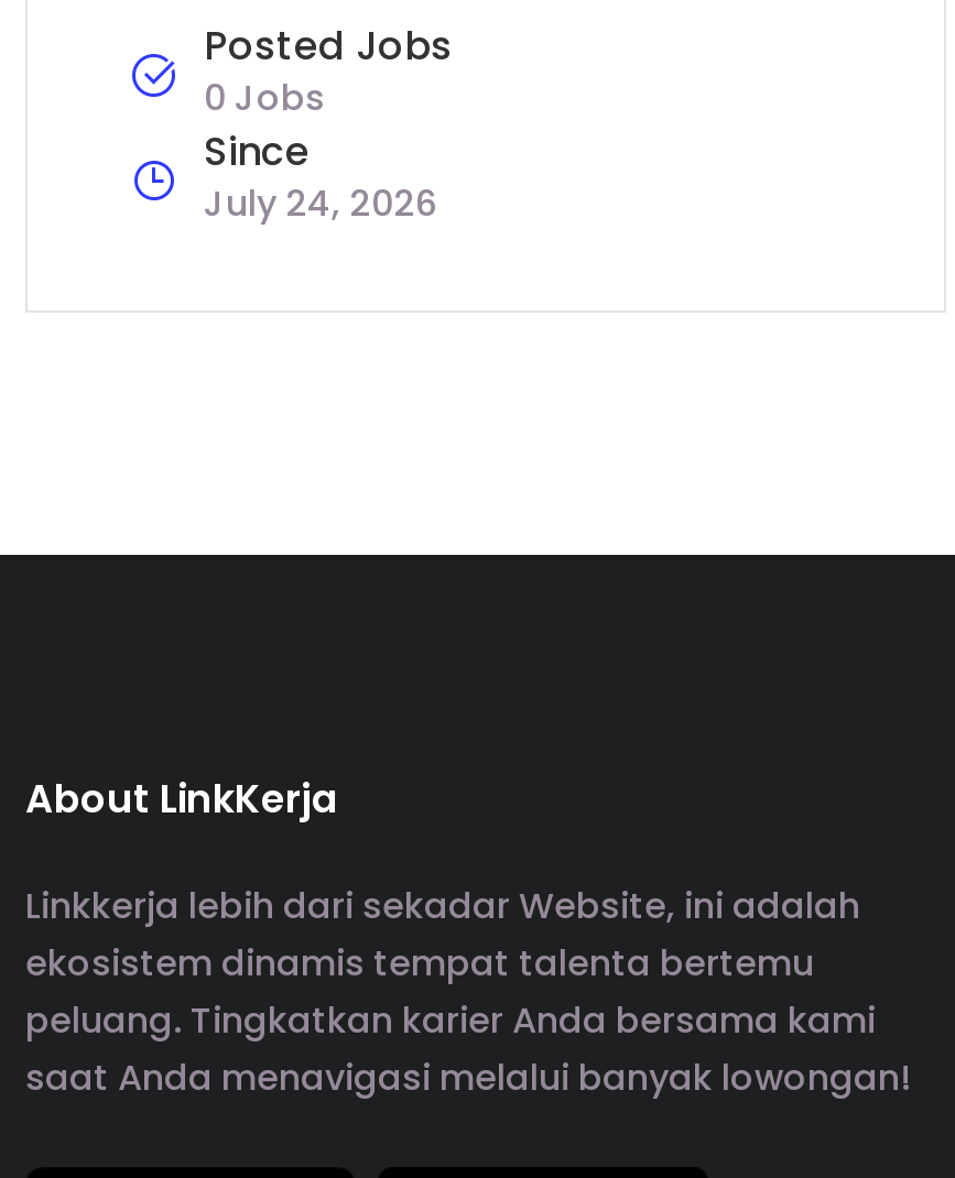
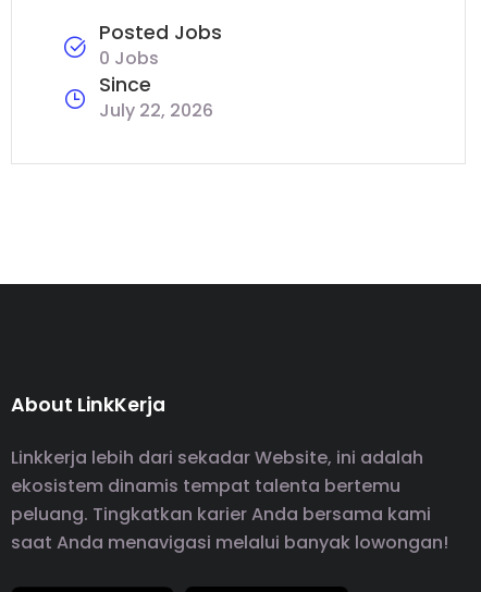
[204,178,437,229] July 24, 2026 -> [99,98,213,123] July 22, 2026

